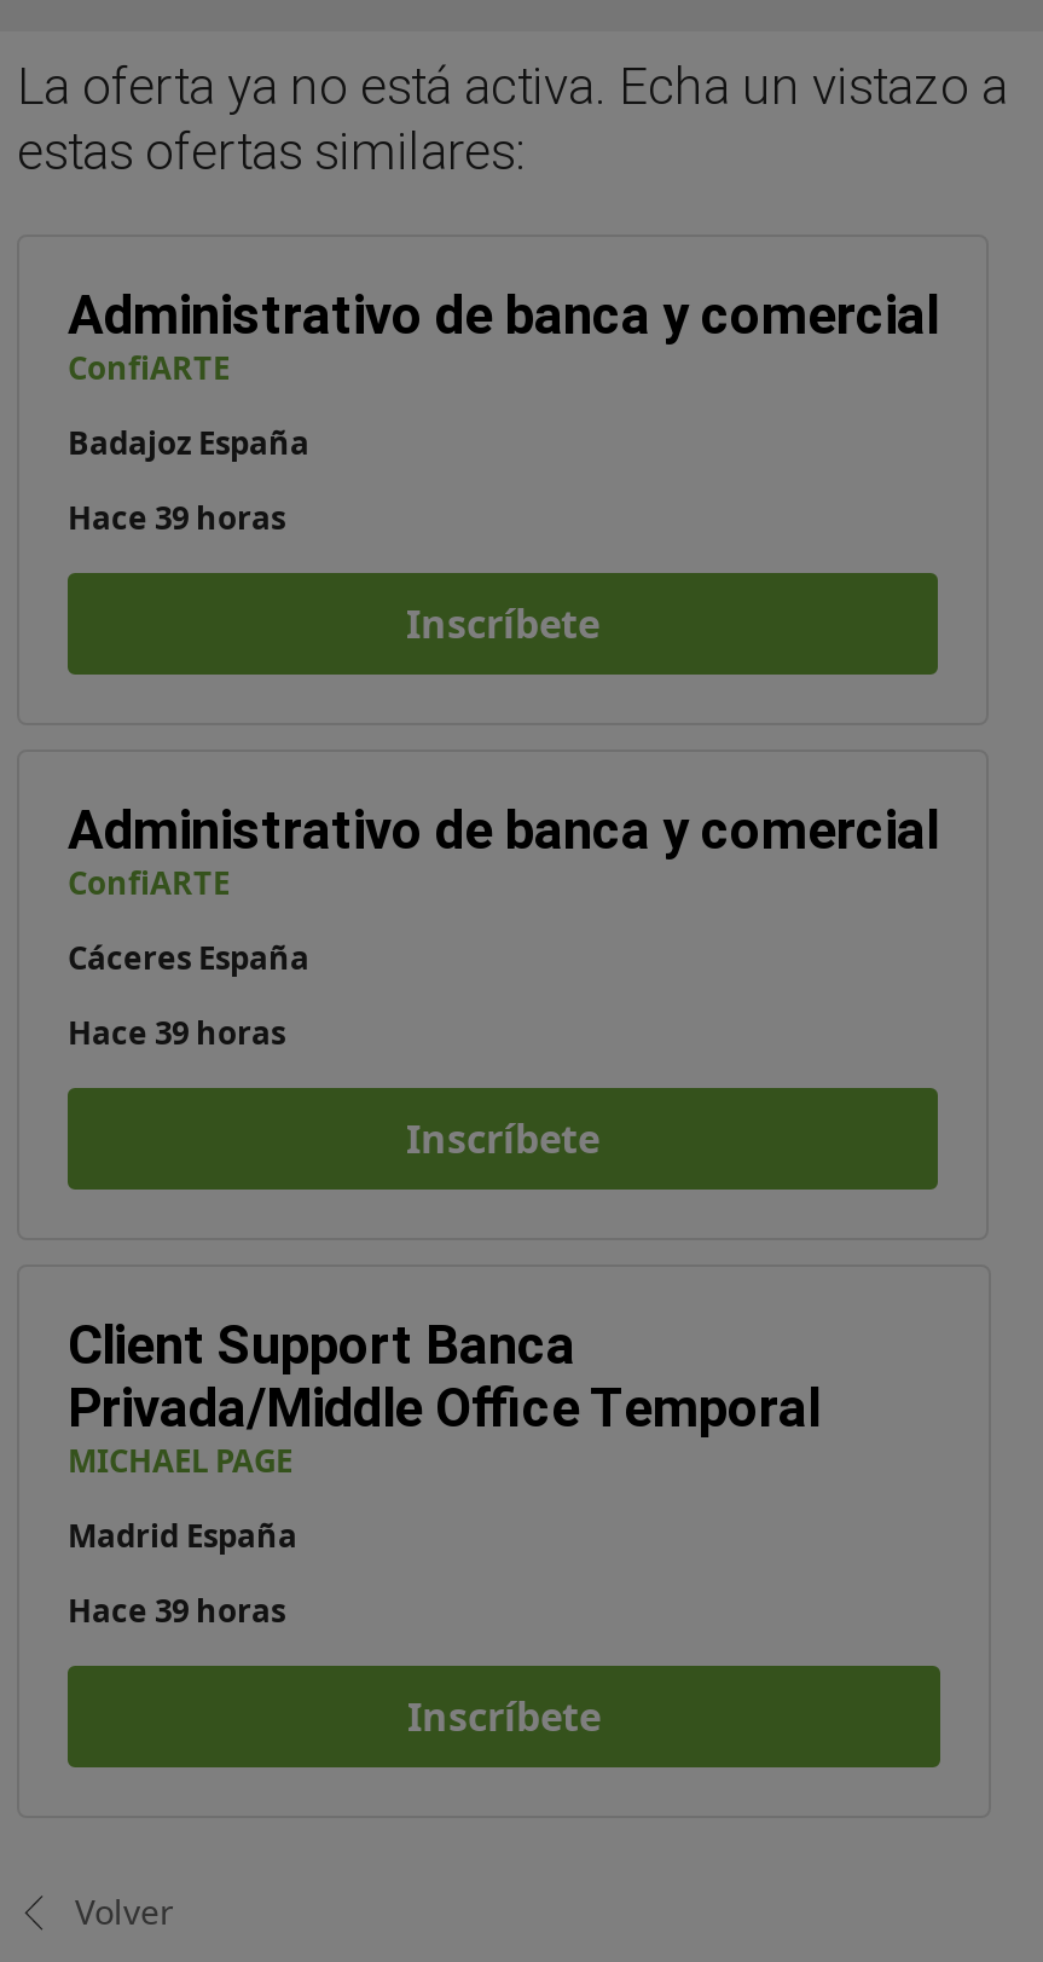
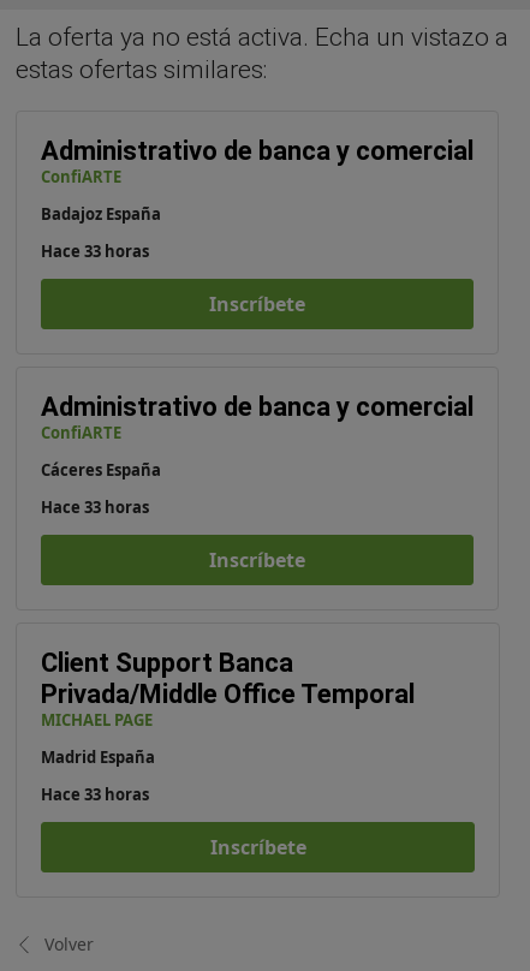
[68,496,285,539] Hace 39 horas -> [41,240,149,262] Hace 33 horas
[68,1011,285,1054] Hace 39 horas -> [41,496,149,518] Hace 33 horas
[68,1588,285,1632] Hace 39 horas -> [41,784,149,805] Hace 33 horas

